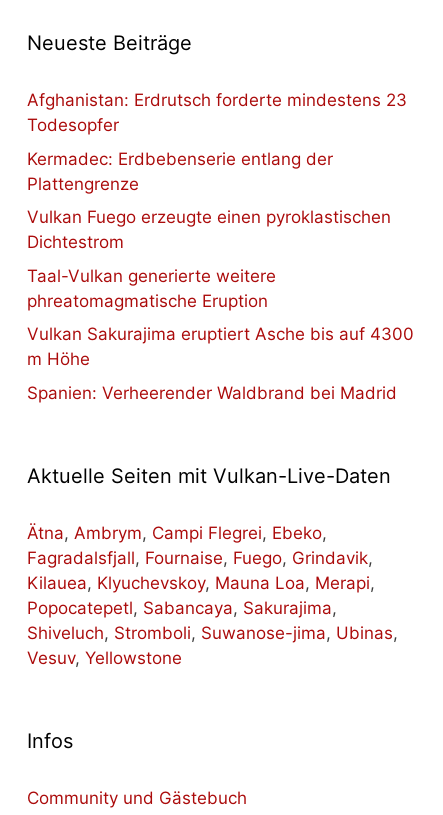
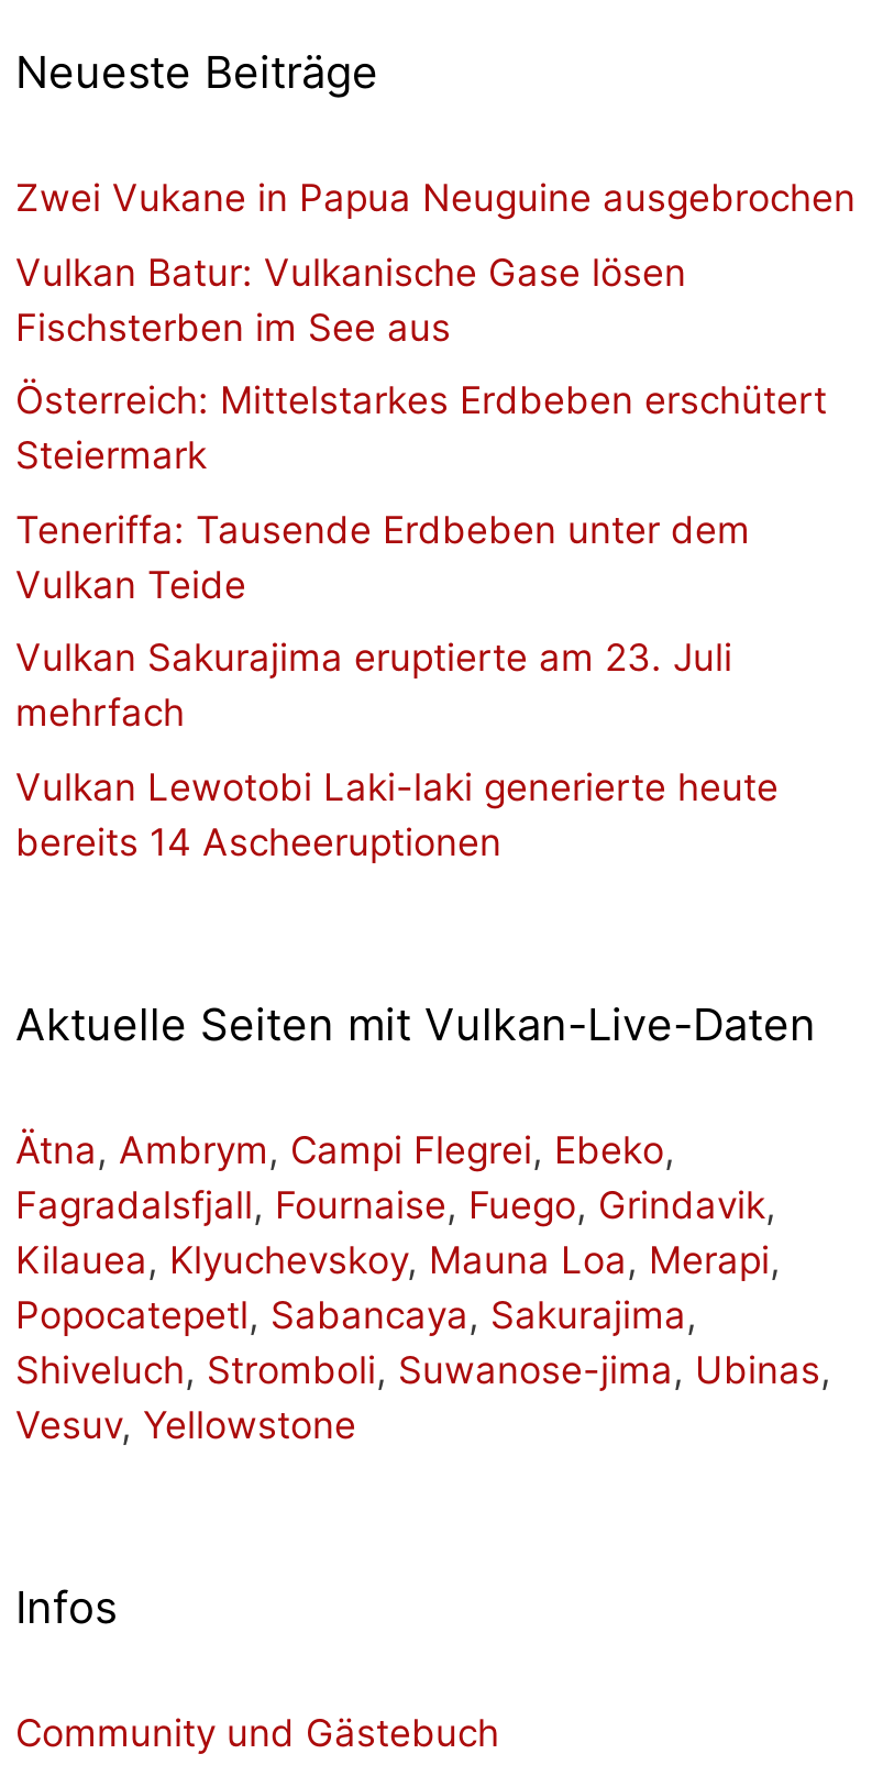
[27,90,407,135] Afghanistan: Erdrutsch forderte mindestens 23 | Todesopfer -> [15,177,856,221] Zwei Vukane in Papua Neuguine ausgebrochen
[27,148,333,193] Kermadec: Erdbebenserie entlang der | Plattengrenze -> [15,251,686,350] Vulkan Batur: Vulkanische Gase lösen | Fischsterben im See aus
[27,207,391,252] Vulkan Fuego erzeugte einen pyroklastischen | Dichtestrom -> [15,379,827,478] Österreich: Mittelstarkes Erdbeben erschütert | Steiermark
[27,265,276,310] Taal-Vulkan generierte weitere | phreatomagmatische Eruption -> [15,508,750,607] Teneriffa: Tausende Erdbeben unter dem | Vulkan Teide
[27,324,414,369] Vulkan Sakurajima eruptiert Asche bis auf 4300 | m Höhe -> [15,637,732,736] Vulkan Sakurajima eruptierte am 23. Juli | mehrfach
[27,382,397,402] Spanien: Verheerender Waldbrand bei Madrid -> [15,765,779,864] Vulkan Lewotobi Laki-laki generierte heute | bereits 14 Ascheeruptionen

